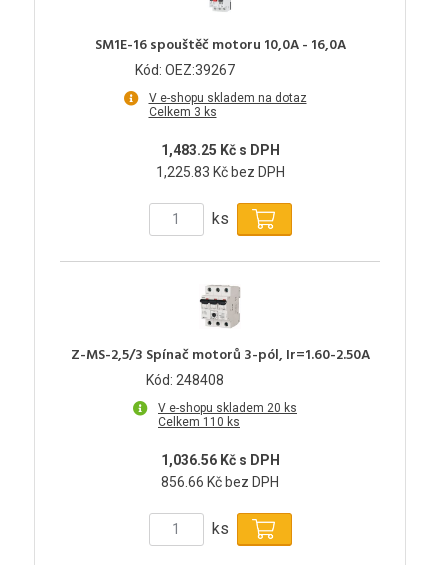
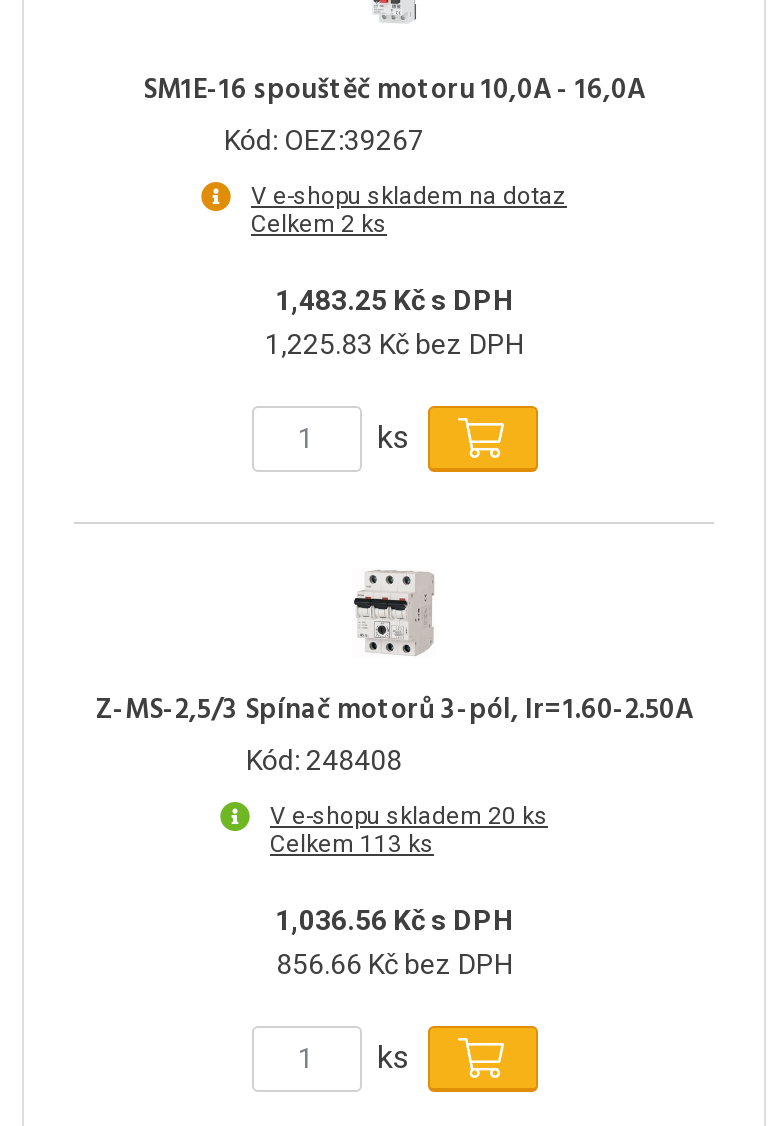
[148,105,216,119] Celkem 3 ks -> [251,209,387,237] Celkem 2 ks
[158,415,240,429] Celkem 110 ks -> [270,829,434,857] Celkem 113 ks

